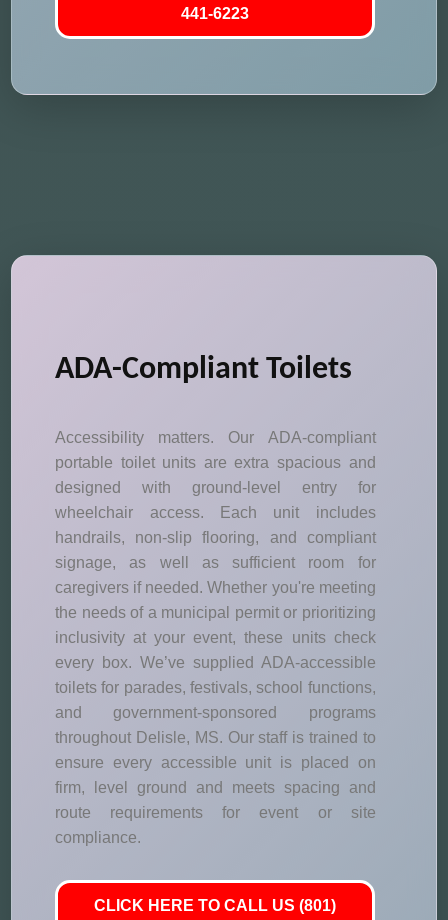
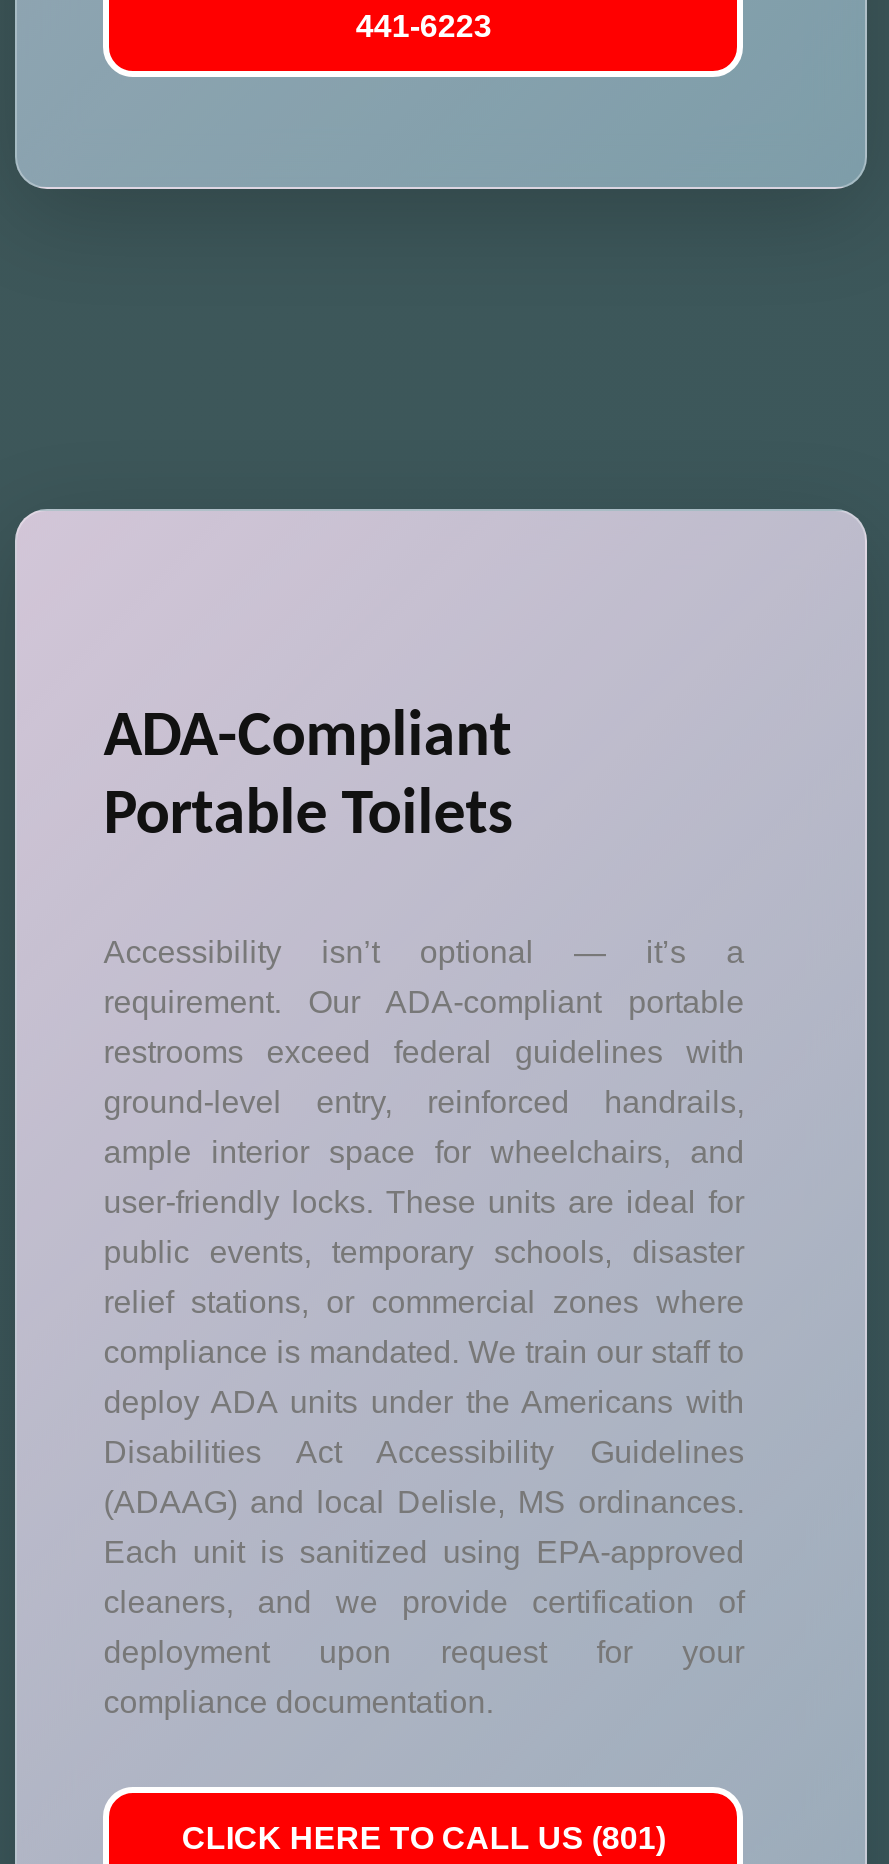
[55,354,376,846] ADA-Compliant Toilets | Accessibility matters. Our ADA-compliant | portable toilet units are extra spacious and | designed with ground-level entry for | wheelchair access. Each unit includes | handrails, non-slip flooring, and compliant | signage, as well as sufficient room for | caregivers if needed. Whether you're meeting | the needs of a municipal permit or prioritizing | inclusivity at your event, these units check | every box. We’ve supplied ADA-accessible | toilets for parades, festivals, school functions, | and government-sponsored programs | throughout Delisle, MS. Our staff is trained to | ensure every accessible unit is placed on | firm, level ground and meets spacing and | route requirements for event or site | compliance. -> [103,707,744,1719] ADA-Compliant | Portable Toilets | Accessibility isn’t optional — it’s a | requirement. Our ADA-compliant portable | restrooms exceed federal guidelines with | ground-level entry, reinforced handrails, | ample interior space for wheelchairs, and | user-friendly locks. These units are ideal for | public events, temporary schools, disaster | relief stations, or commercial zones where | compliance is mandated. We train our staff to | deploy ADA units under the Americans with | Disabilities Act Accessibility Guidelines | (ADAAG) and local Delisle, MS ordinances. | Each unit is sanitized using EPA-approved | cleaners, and we provide certification of | deployment upon request for your | compliance documentation.

